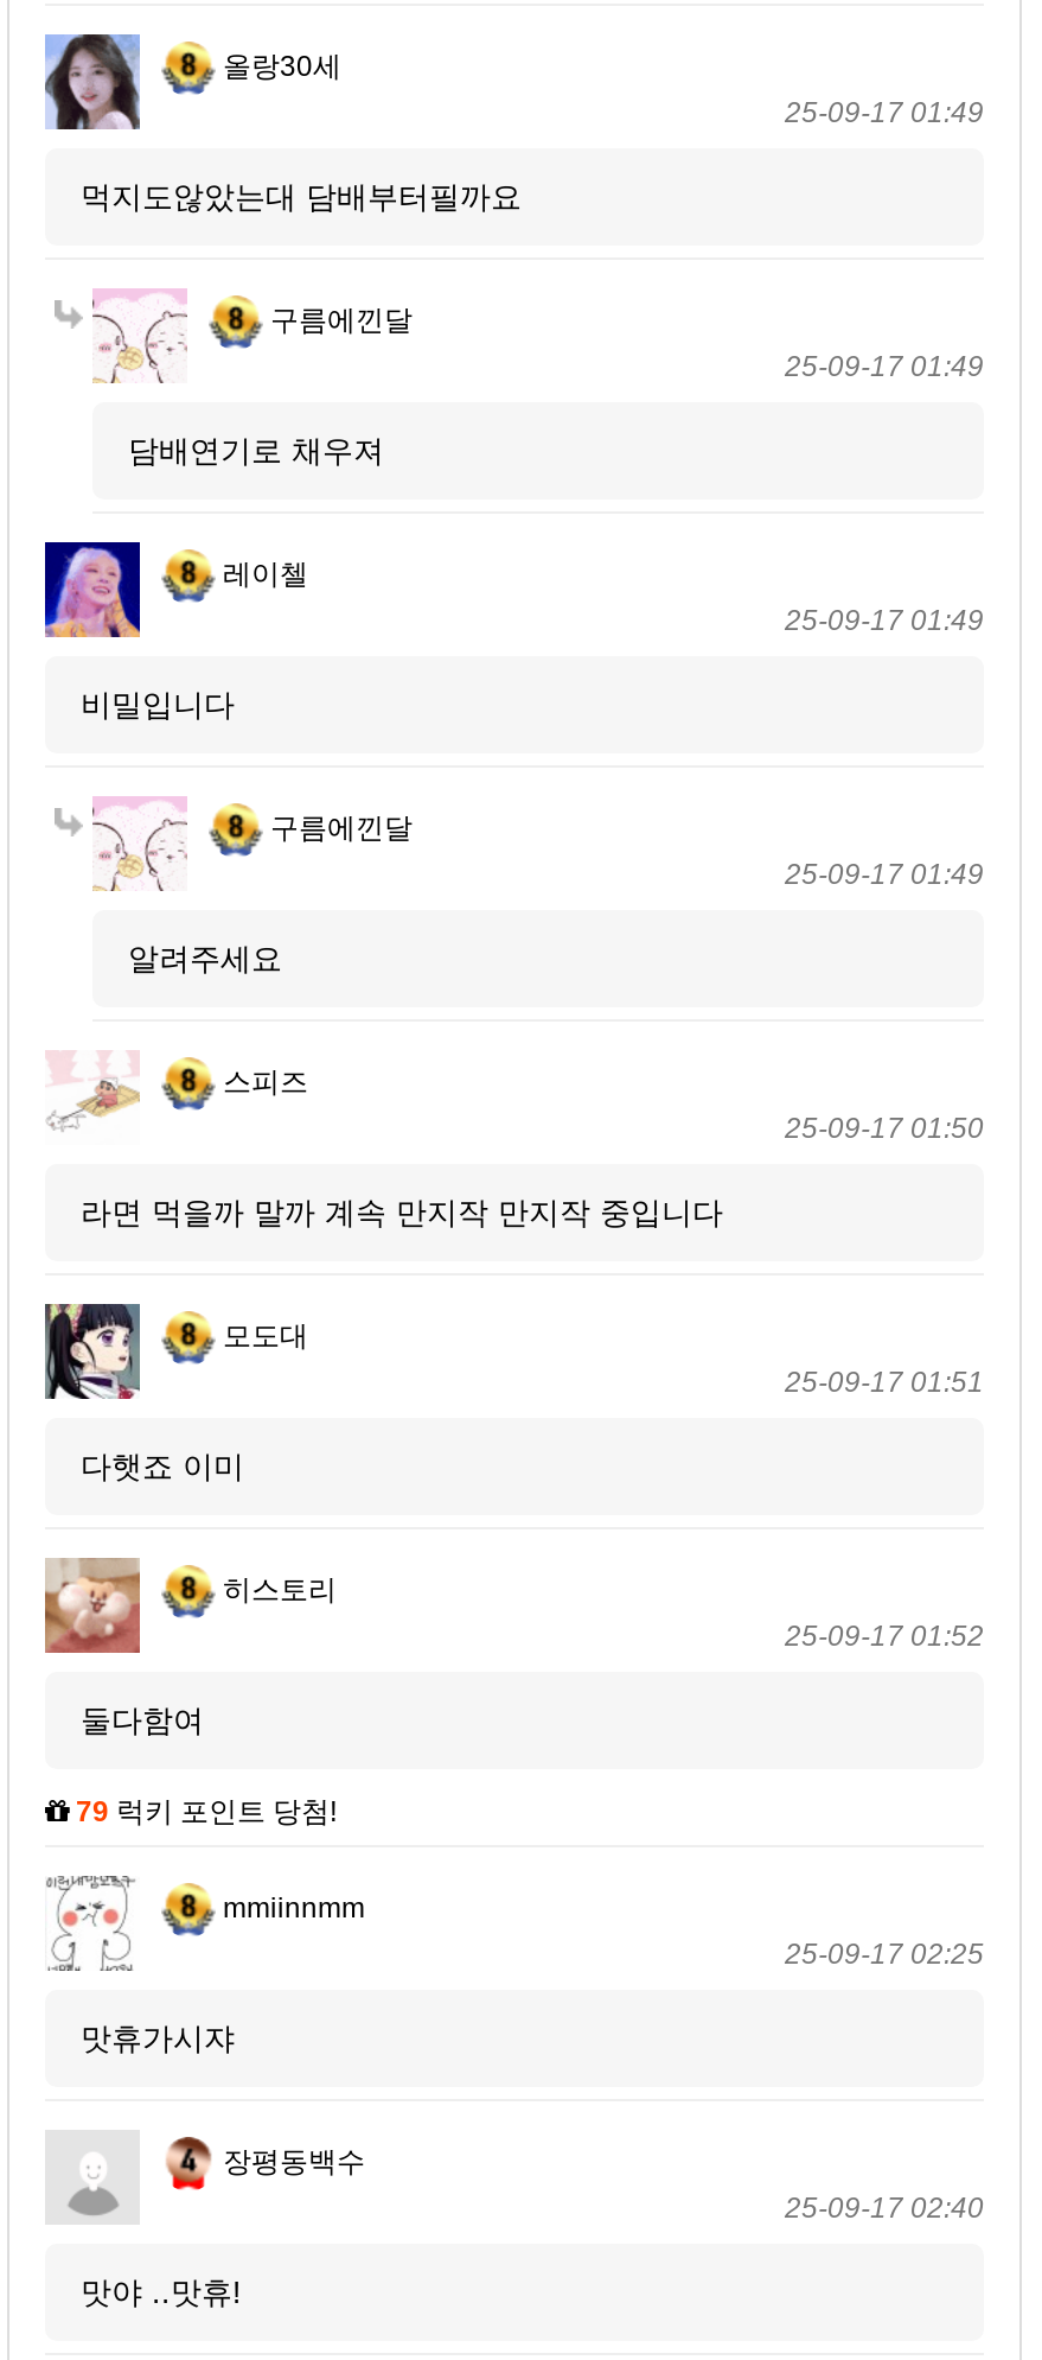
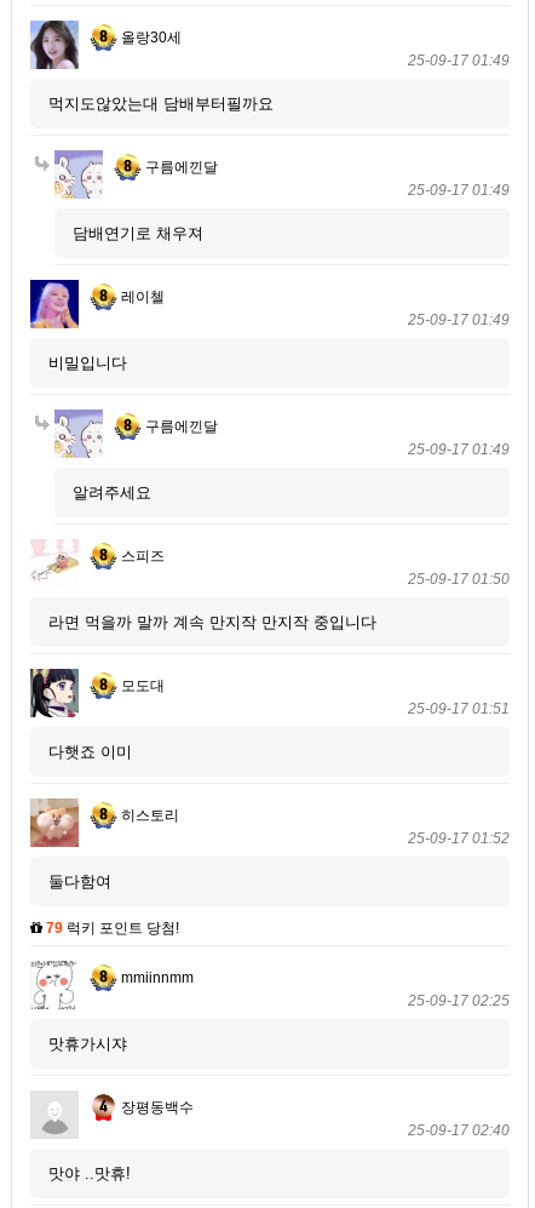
[92,288,187,386] [image] -> [53,149,104,199] [image]
[92,796,187,893] [image] -> [53,408,104,458] [image]

